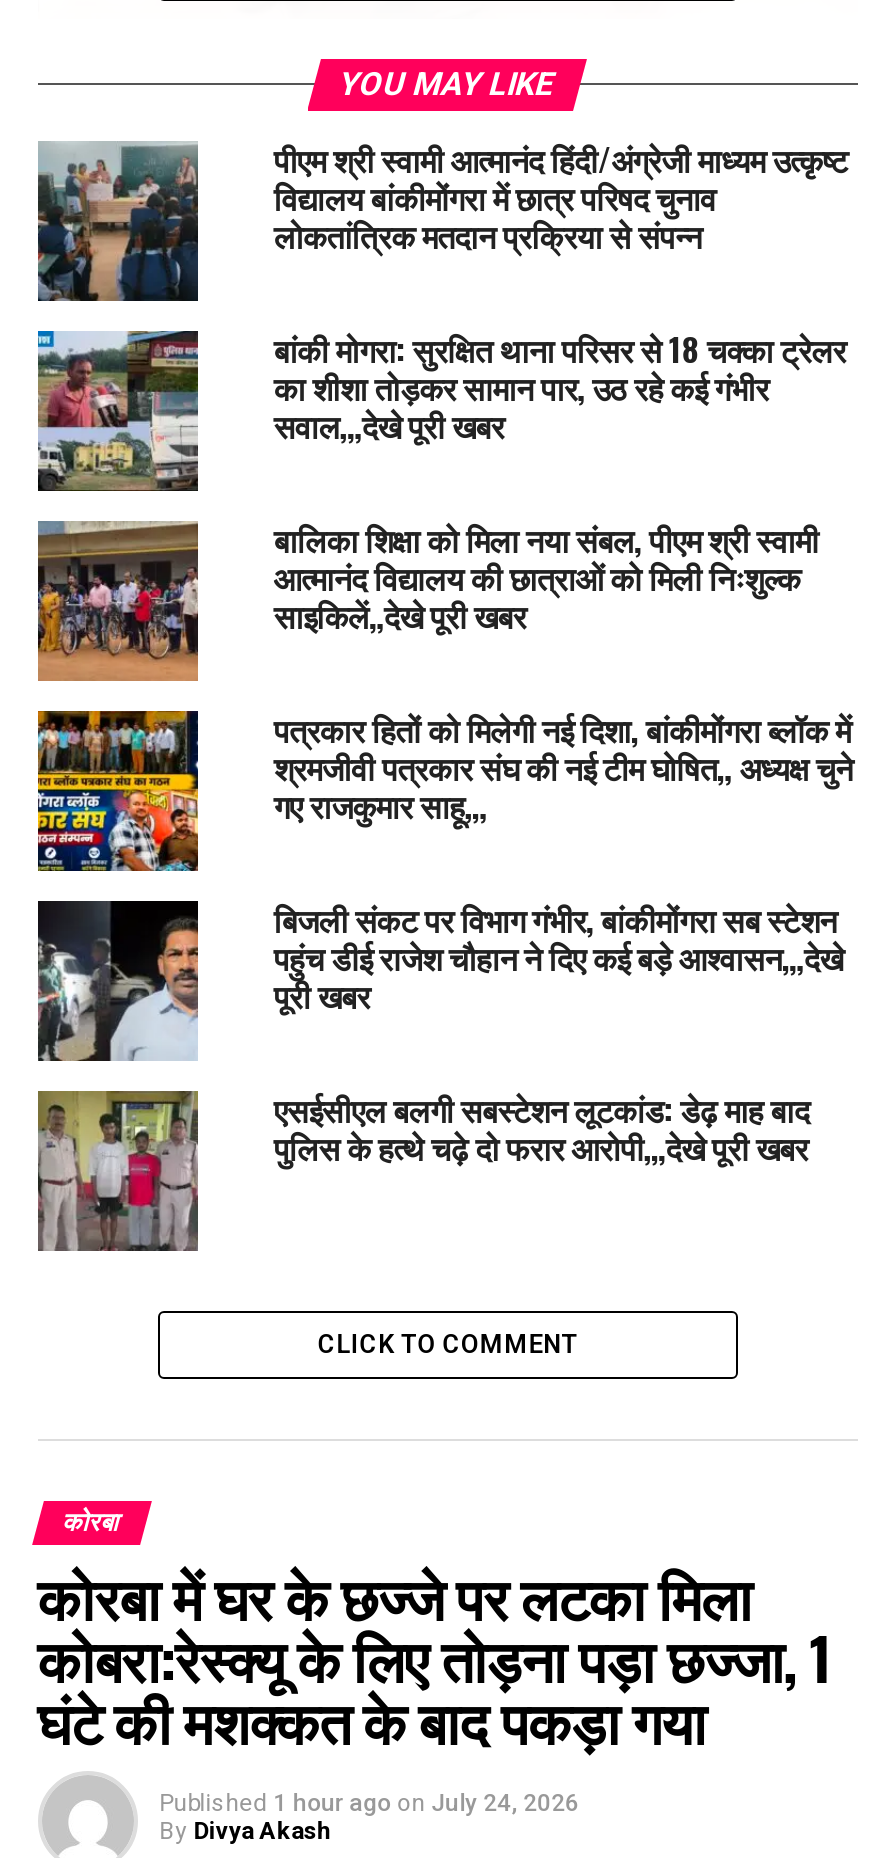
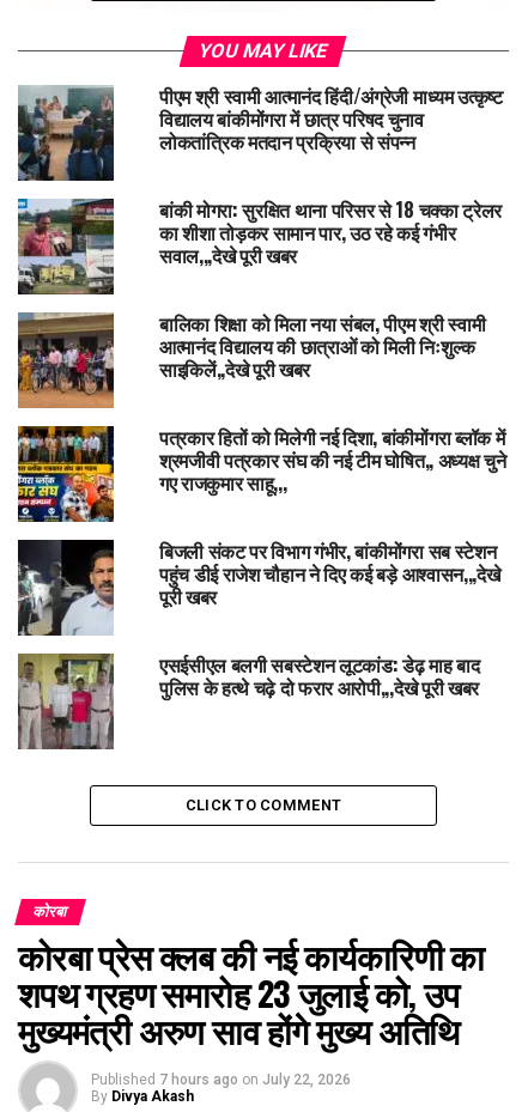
[37,1553,830,1817] कोरबा में घर के छज्जे पर लटका मिला | कोबरा:रेस्क्यू के लिए तोड़ना पड़ा छज्जा, 1 | घंटे की मशक्कत के बाद पकड़ा गया | Published 1 hour ago on July 24, 2026 -> [18,930,485,1088] कोरबा प्रेस क्लब की नई कार्यकारिणी का | शपथ ग्रहण समारोह 23 जुलाई को, उप | मुख्यमंत्री अरुण साव होंगे मुख्य अतिथि | Published 7 hours ago on July 22, 2026

